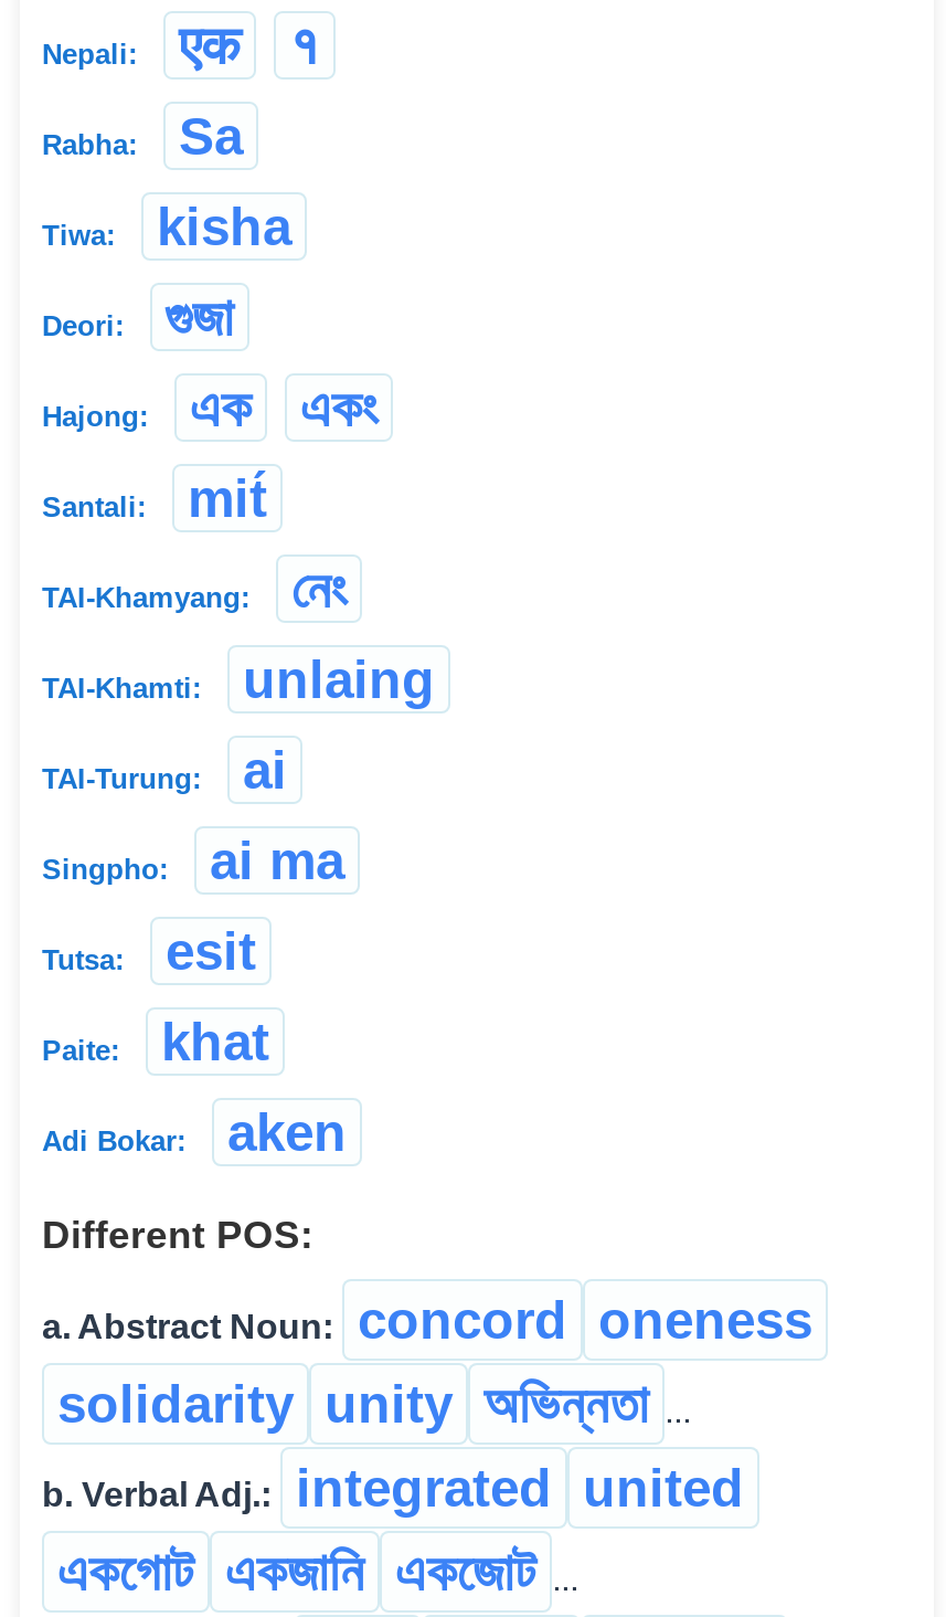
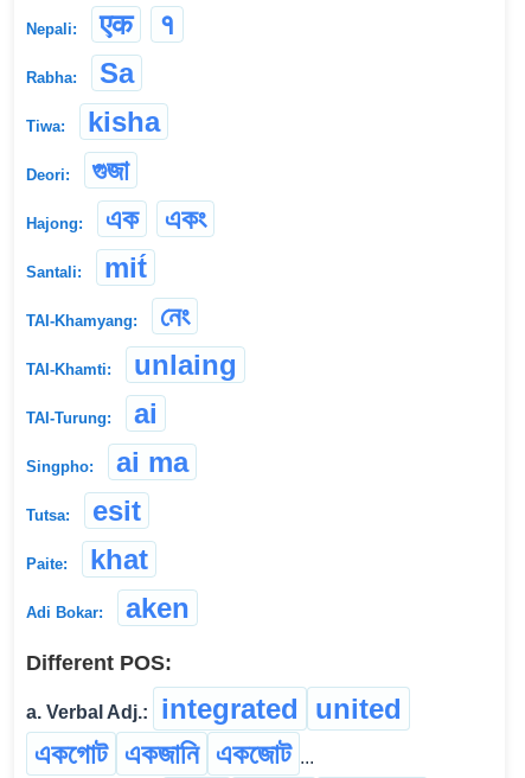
[42,1291,812,1514] a. Abstract Noun: | concord oneness | solidarity unity অভিন্নতা ... | b. Verbal Adj.: -> [26,702,148,723] a. Verbal Adj.:

